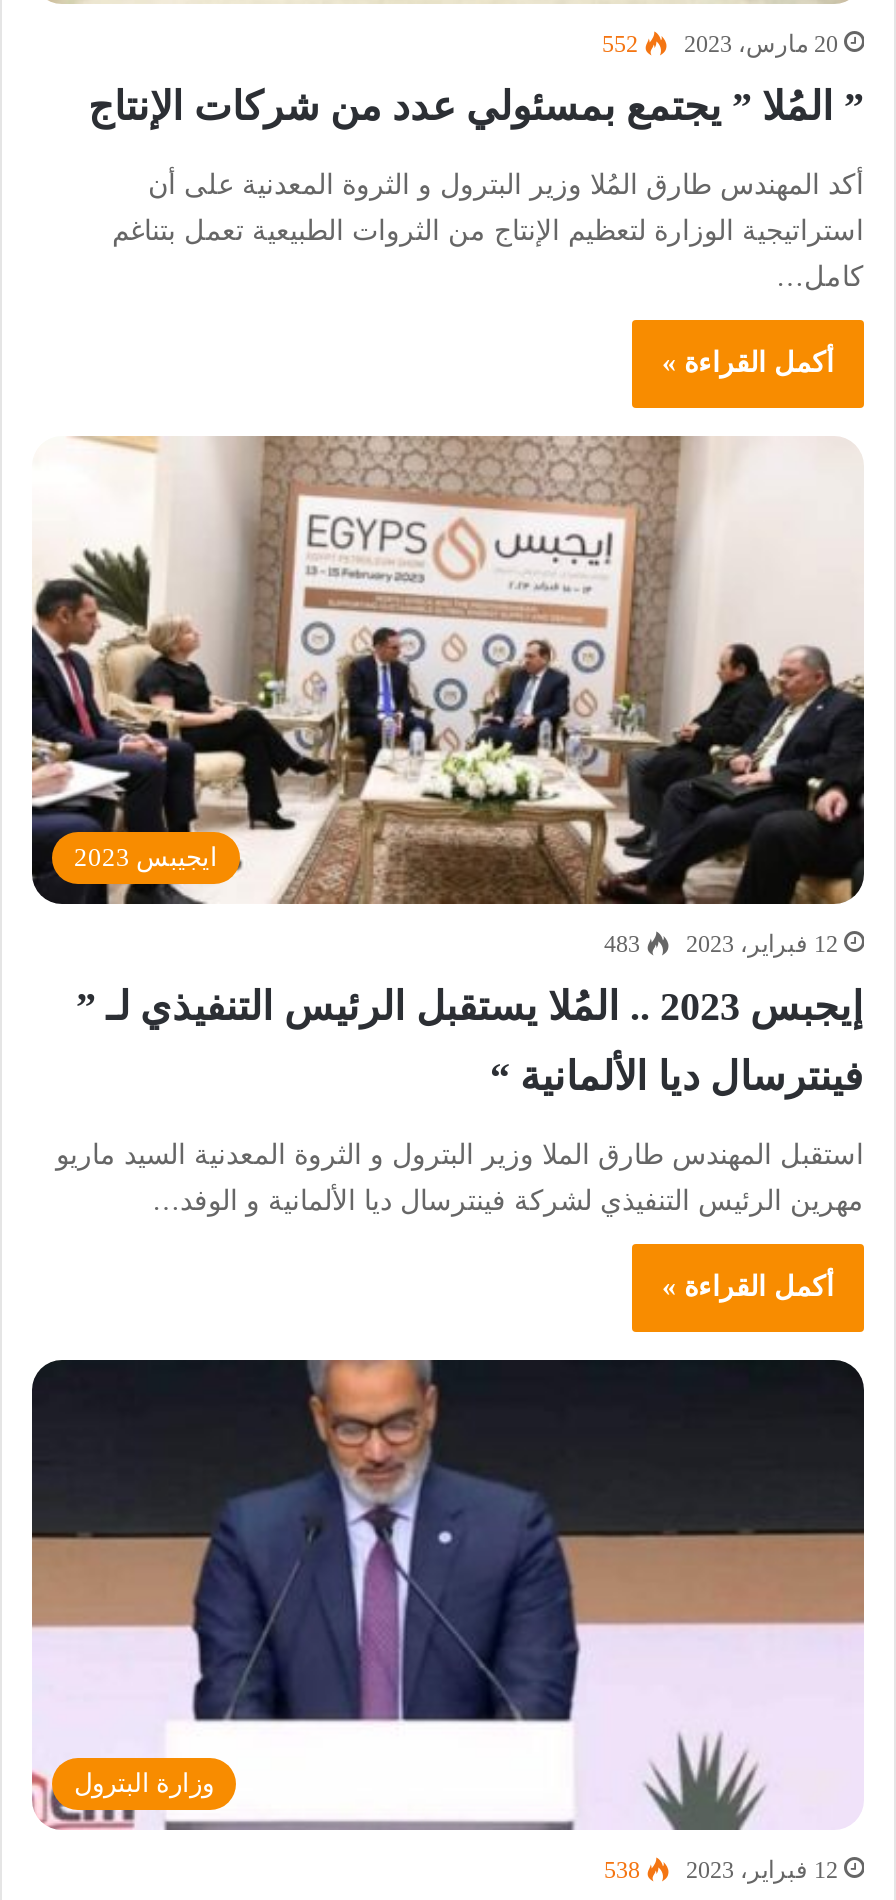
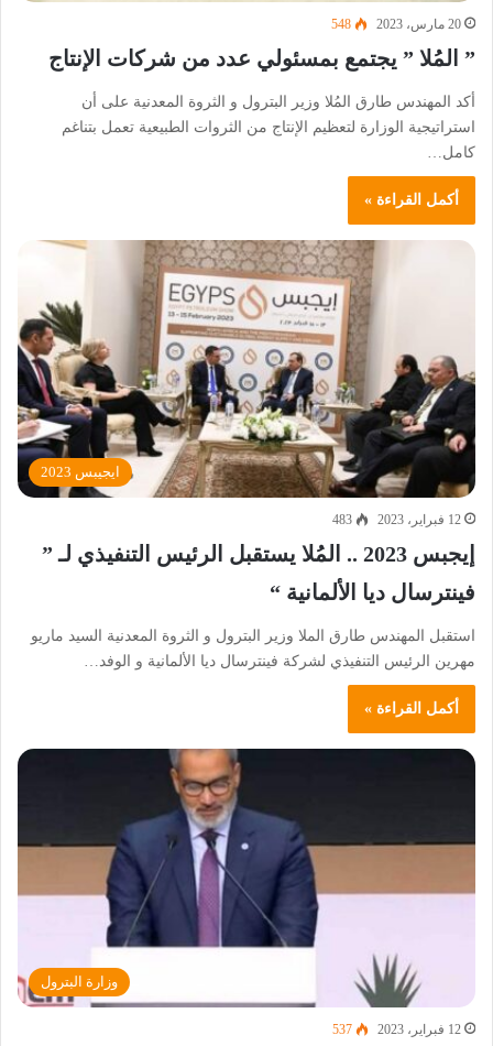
[602,30,638,58] 552 -> [331,16,351,32] 548
[604,1856,640,1884] 538 -> [332,1022,352,1037] 537

